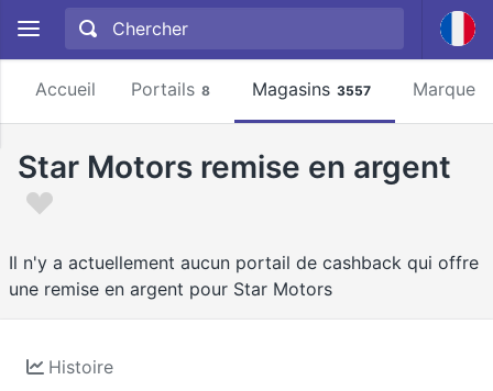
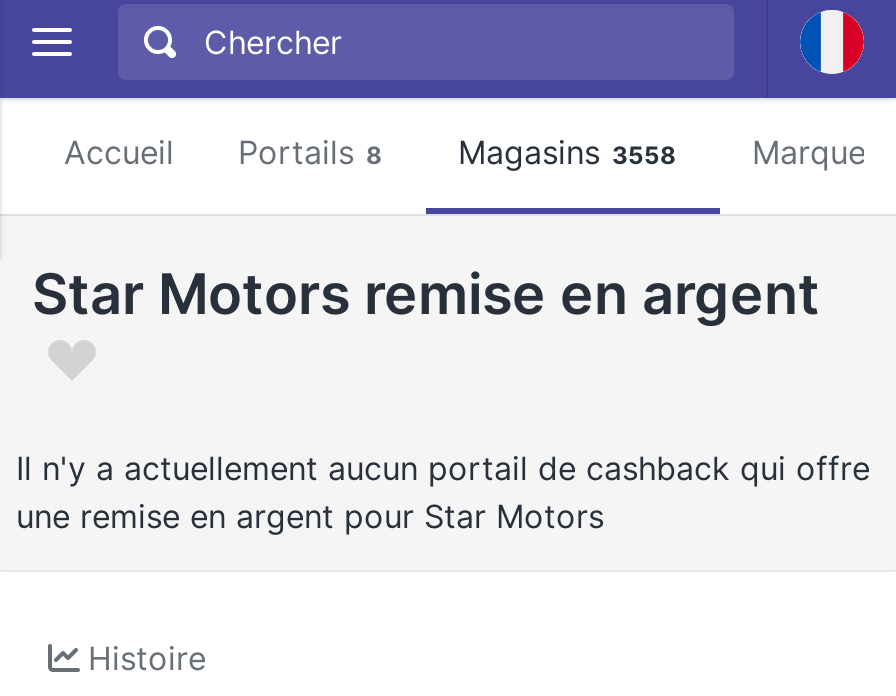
[252,78,371,100] Magasins 3557 -> [458,132,676,172] Magasins 3558

